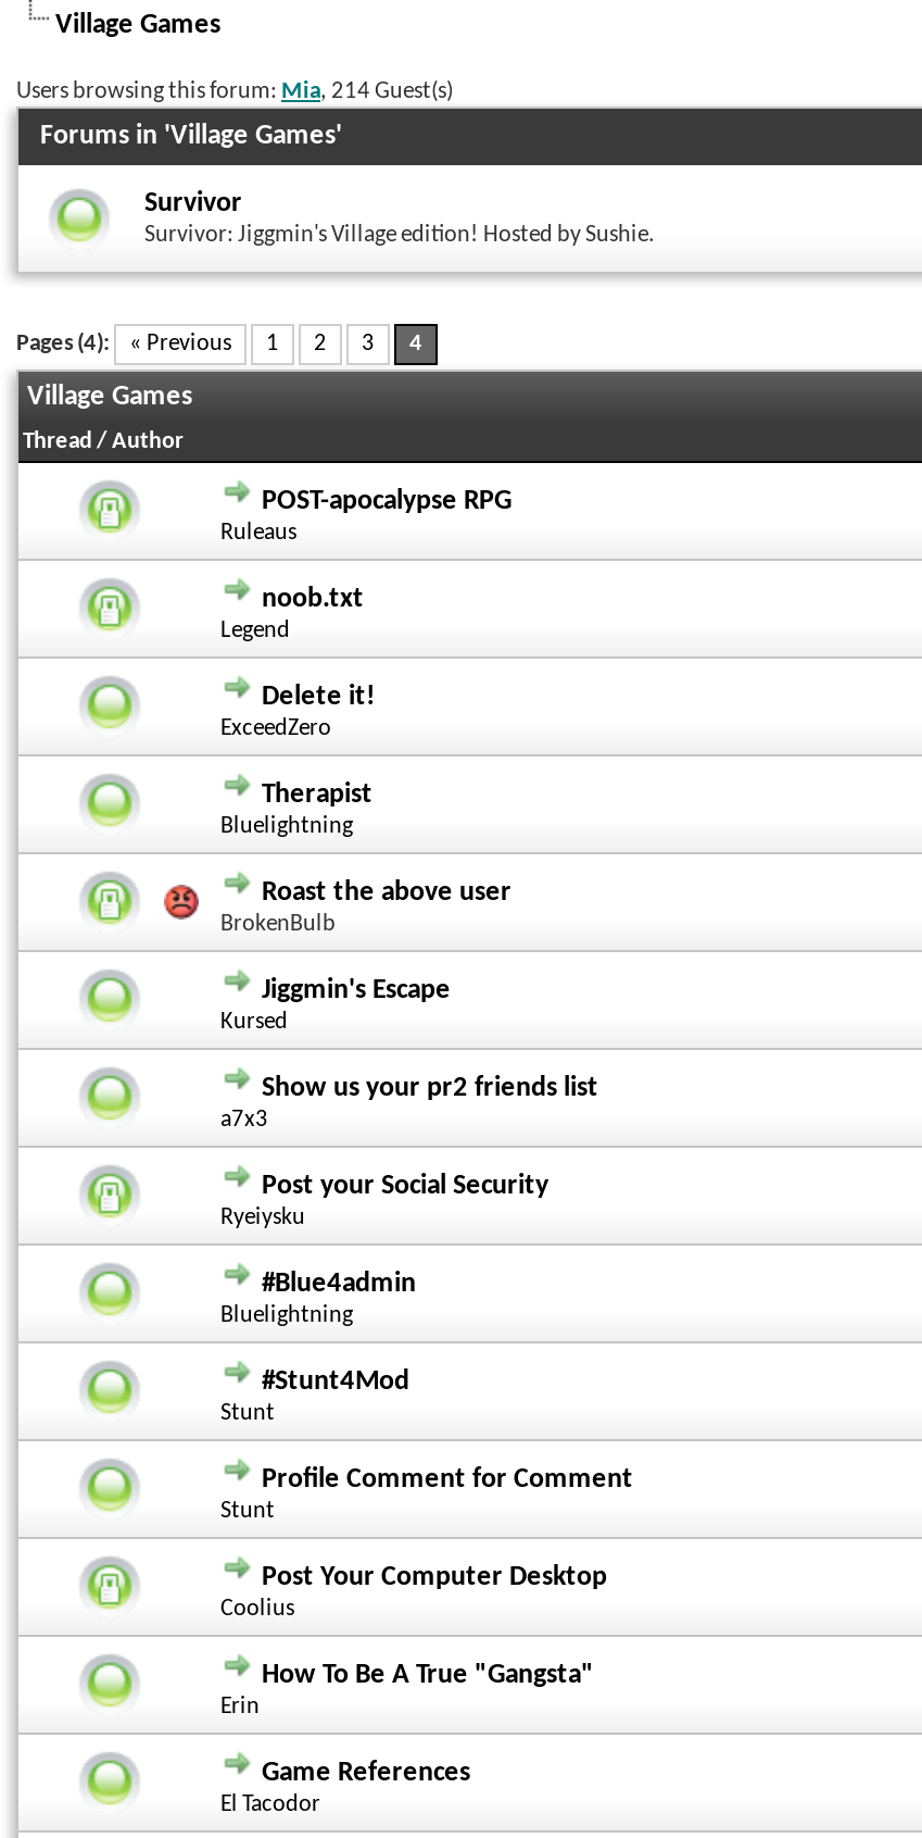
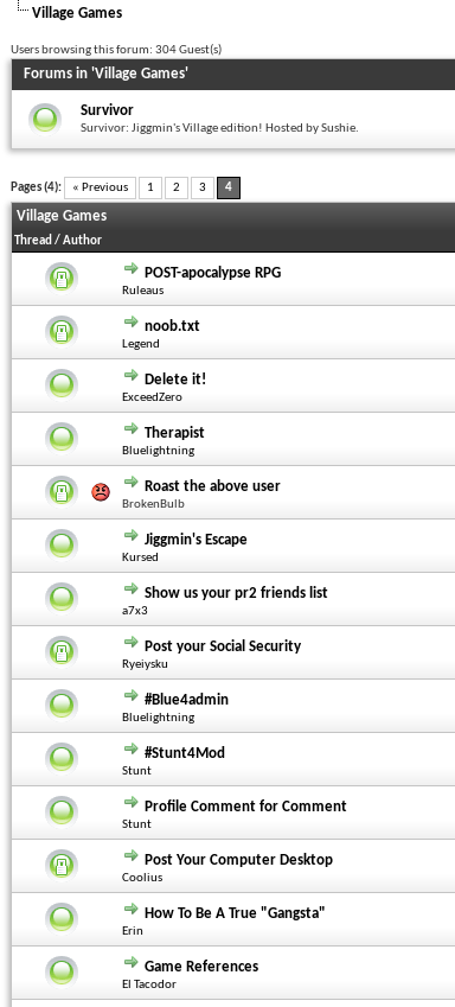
[16,80,453,104] Users browsing this forum: Mia, 214 Guest(s) -> [11,44,222,57] Users browsing this forum: 304 Guest(s)

